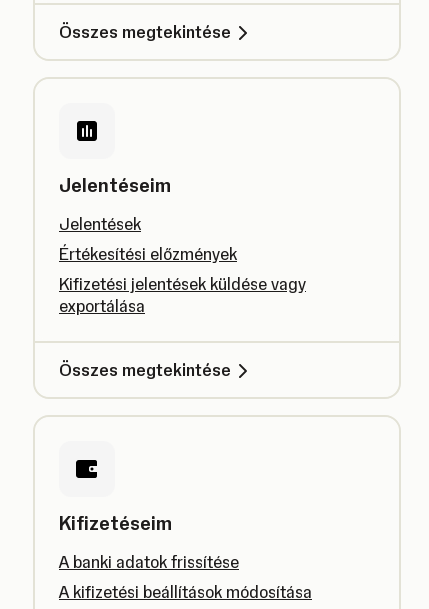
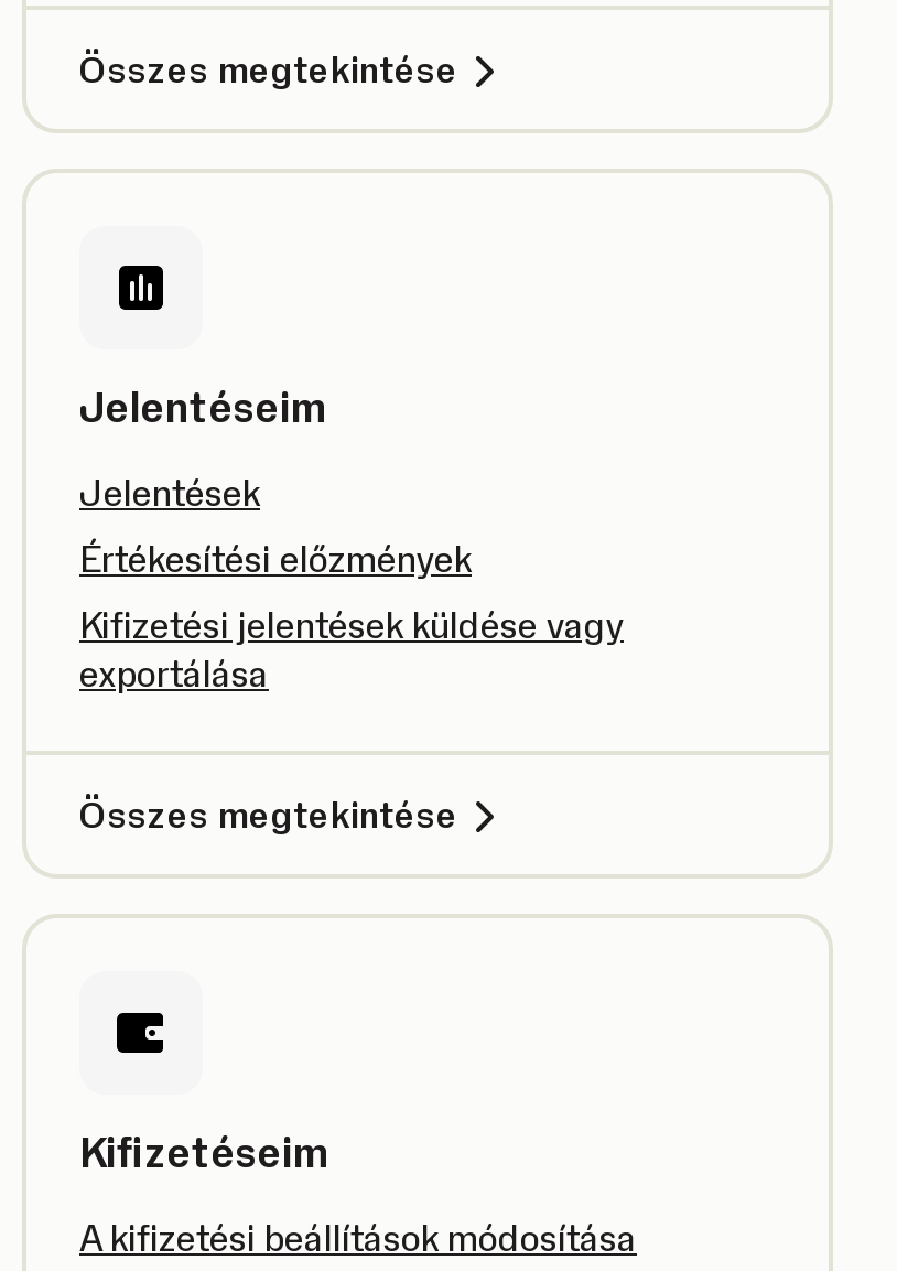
[59,552,239,572] A banki adatok frissítése -> none

